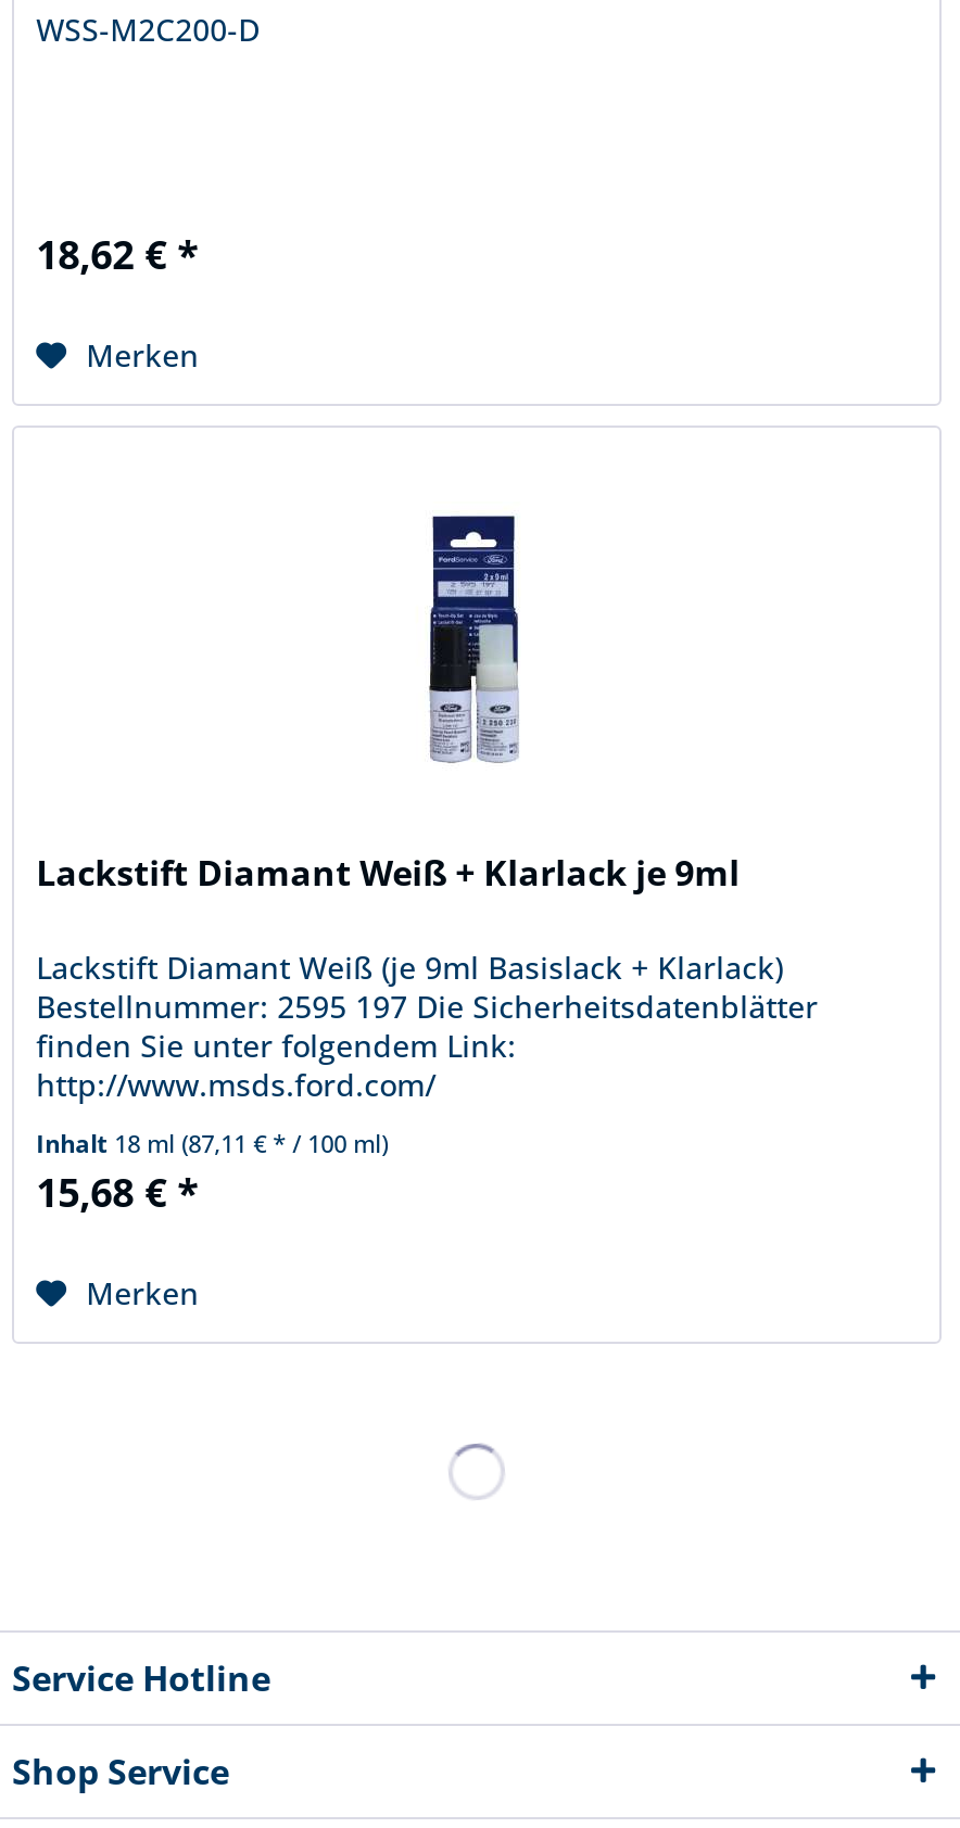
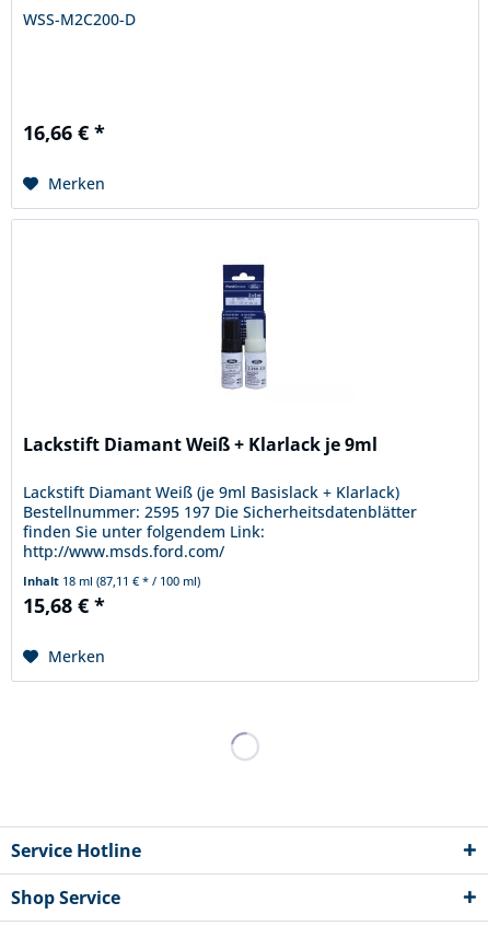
[36,229,199,281] 18,62 € * -> [23,120,105,146] 16,66 € *

